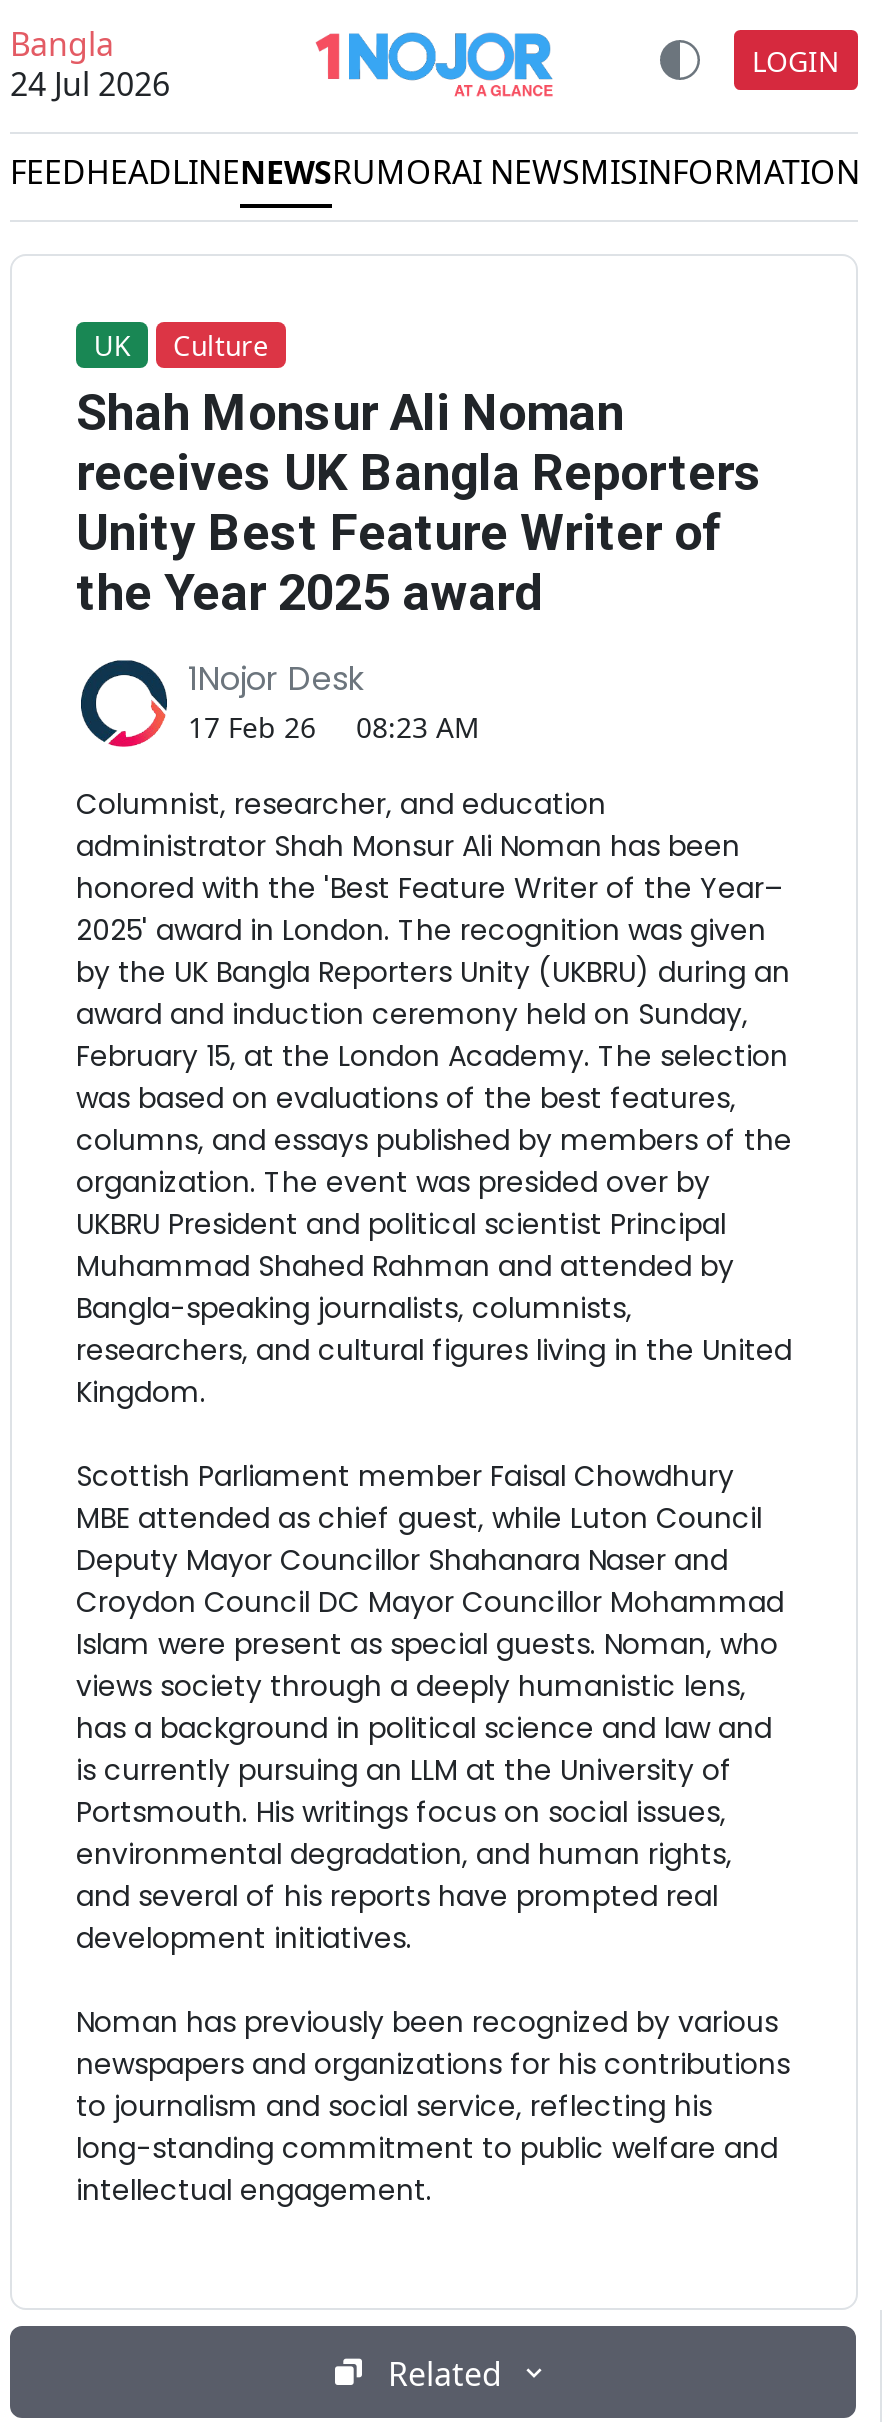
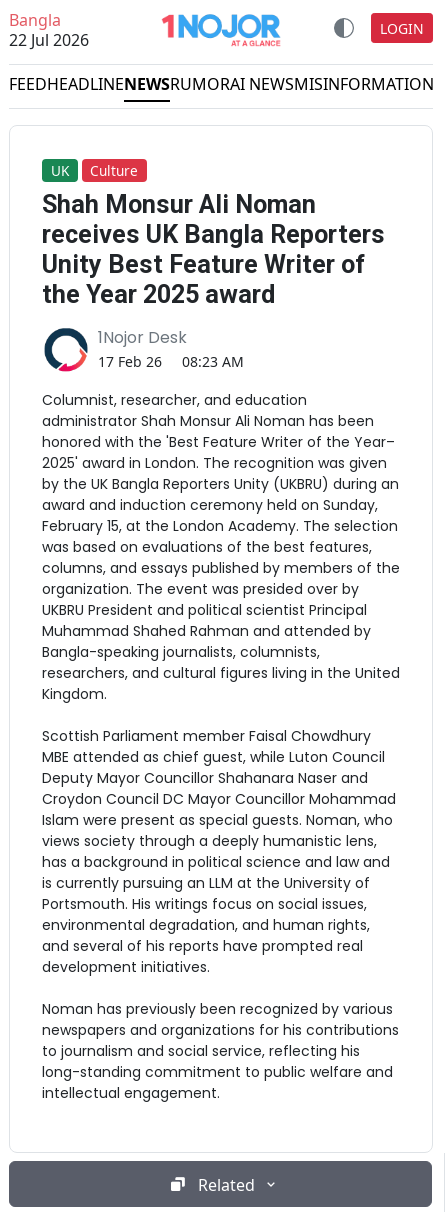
[10,62,170,106] 24 Jul 2026 -> [9,29,89,51] 22 Jul 2026

